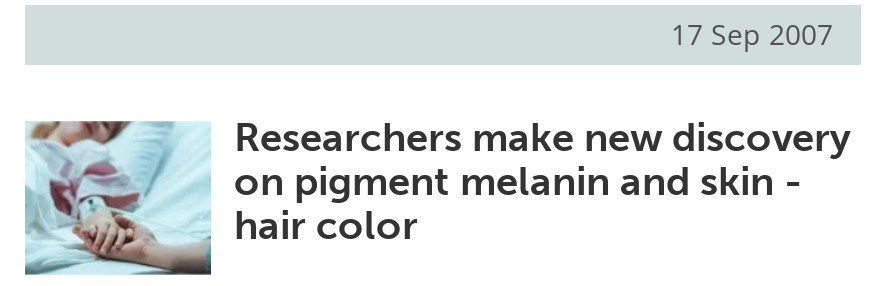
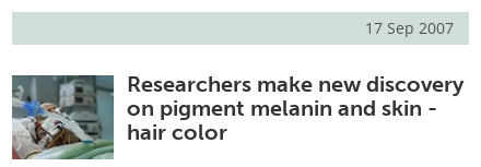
[23,119,213,277] [image] -> [11,74,115,160] [image]

